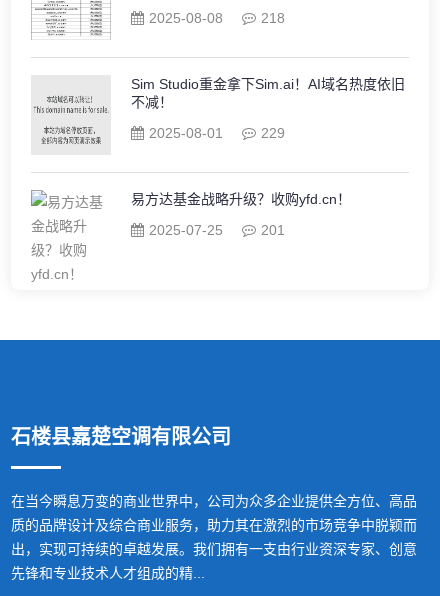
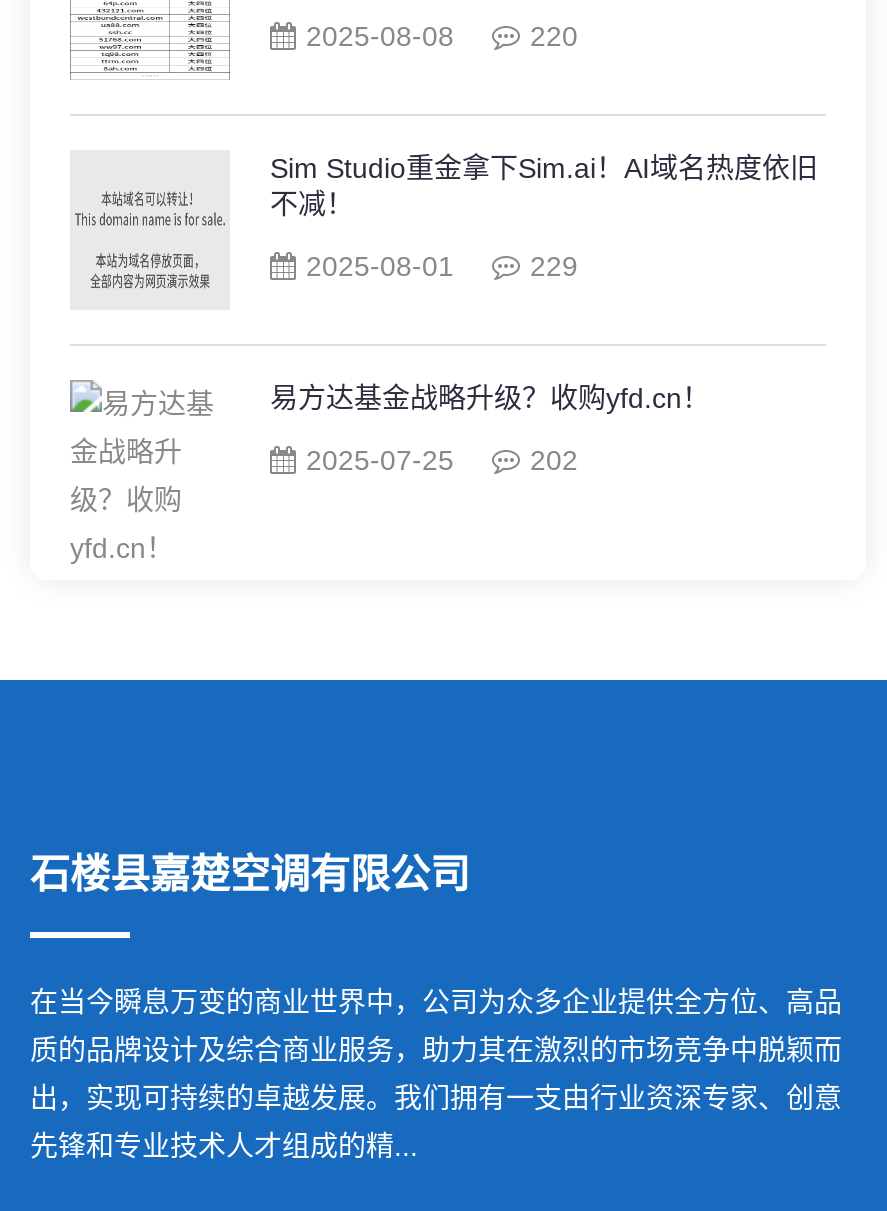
[261,10,285,26] 218 -> [530,20,578,52] 220
[261,222,285,238] 201 -> [530,444,578,476] 202

